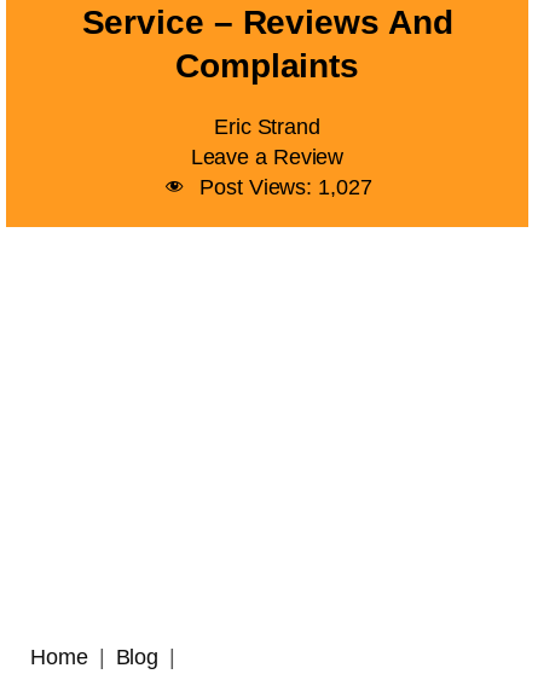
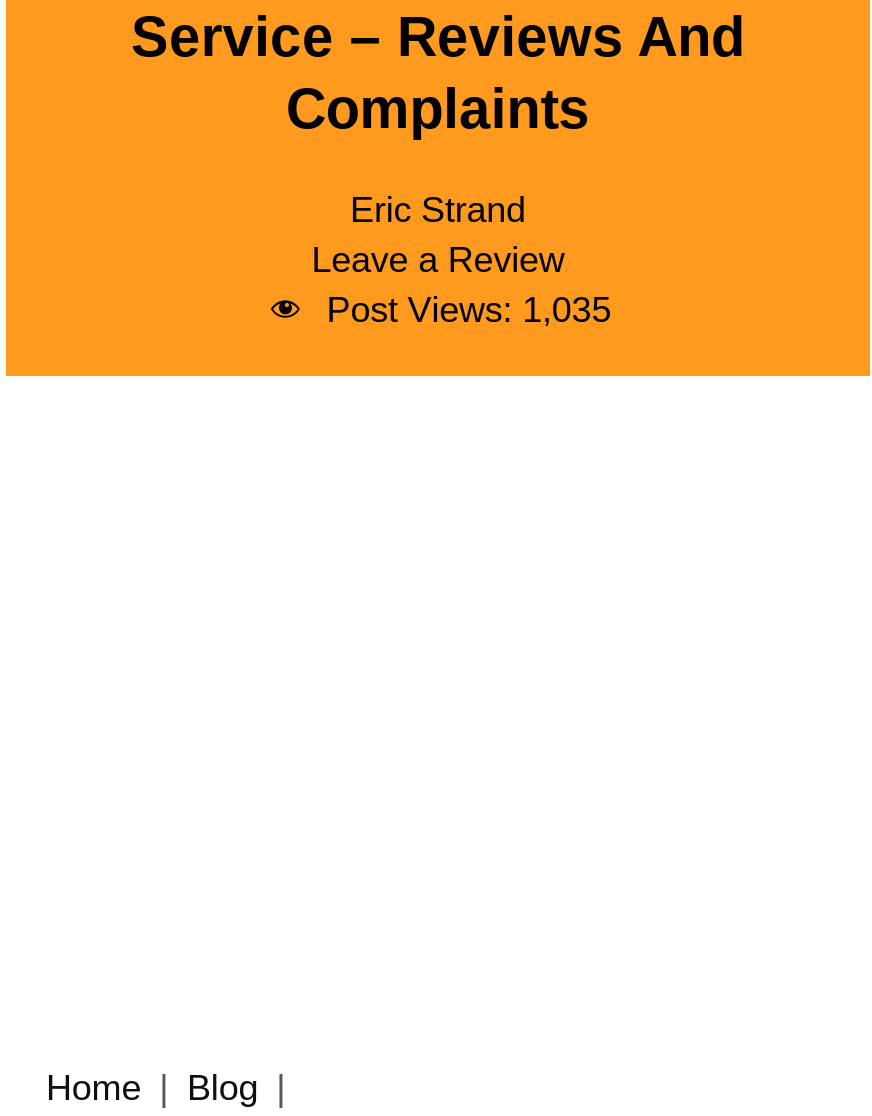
[200,175,372,199] Post Views: 1,027 -> [327,290,611,330] Post Views: 1,035

